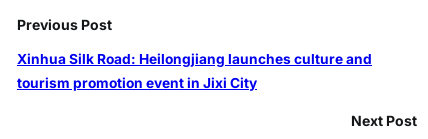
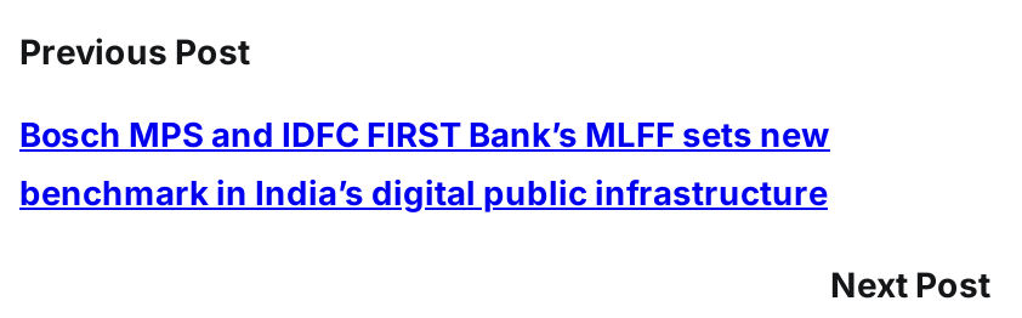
[17,51,372,67] Xinhua Silk Road: Heilongjiang launches culture and -> [19,114,830,153] Bosch MPS and IDFC FIRST Bank’s MLFF sets new
[17,75,257,91] tourism promotion event in Jixi City -> [19,172,828,211] benchmark in India’s digital public infrastructure

